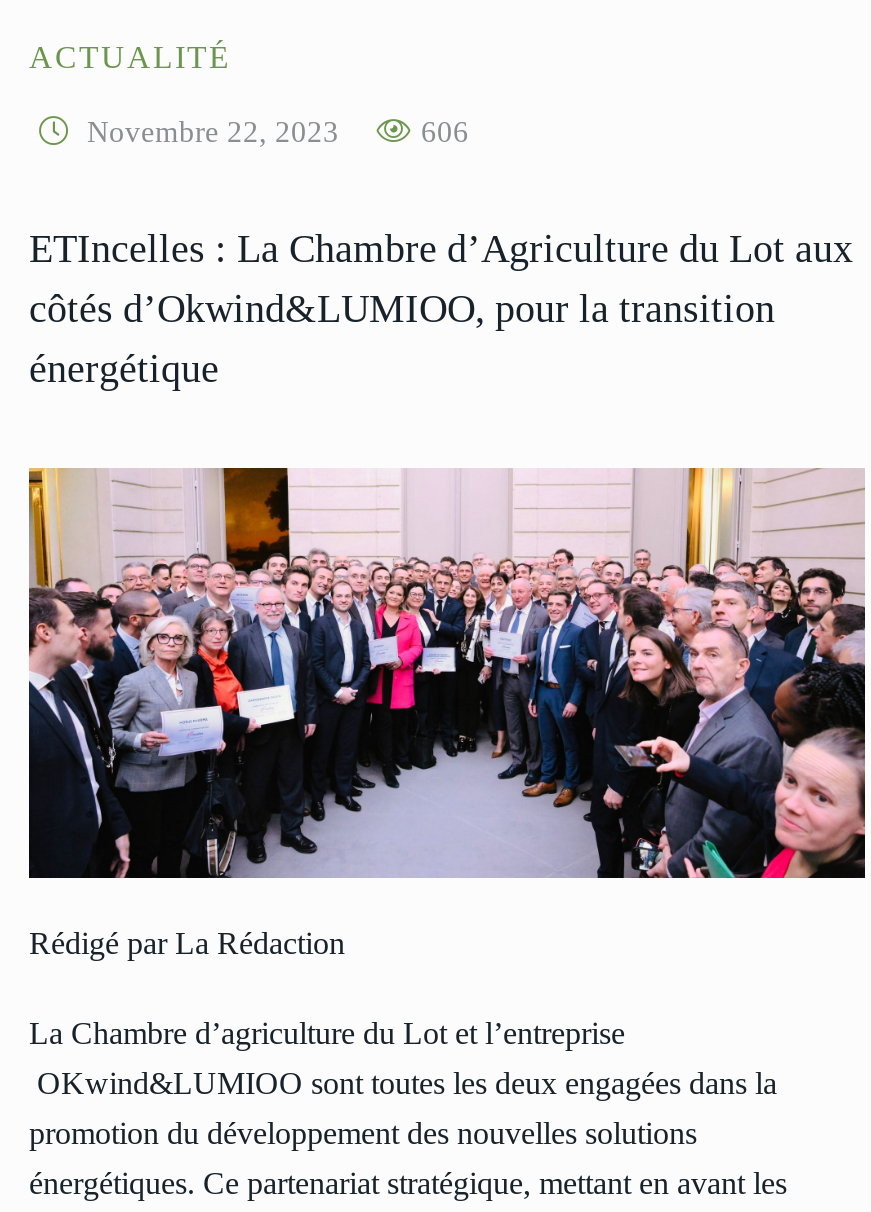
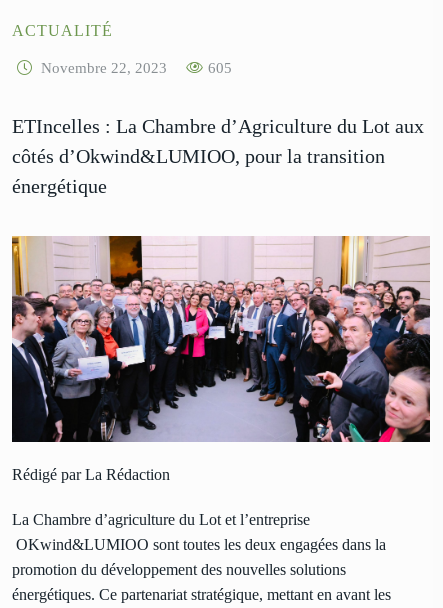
[421,117,469,149] 606 -> [208,60,232,76] 605

